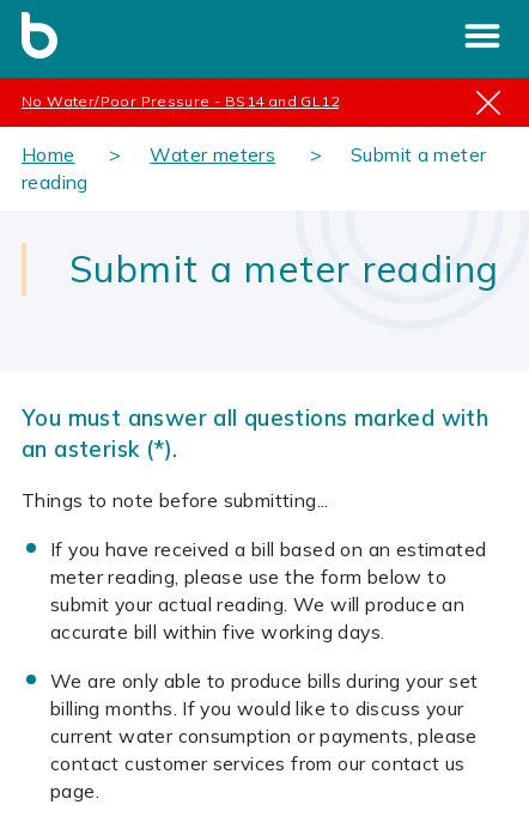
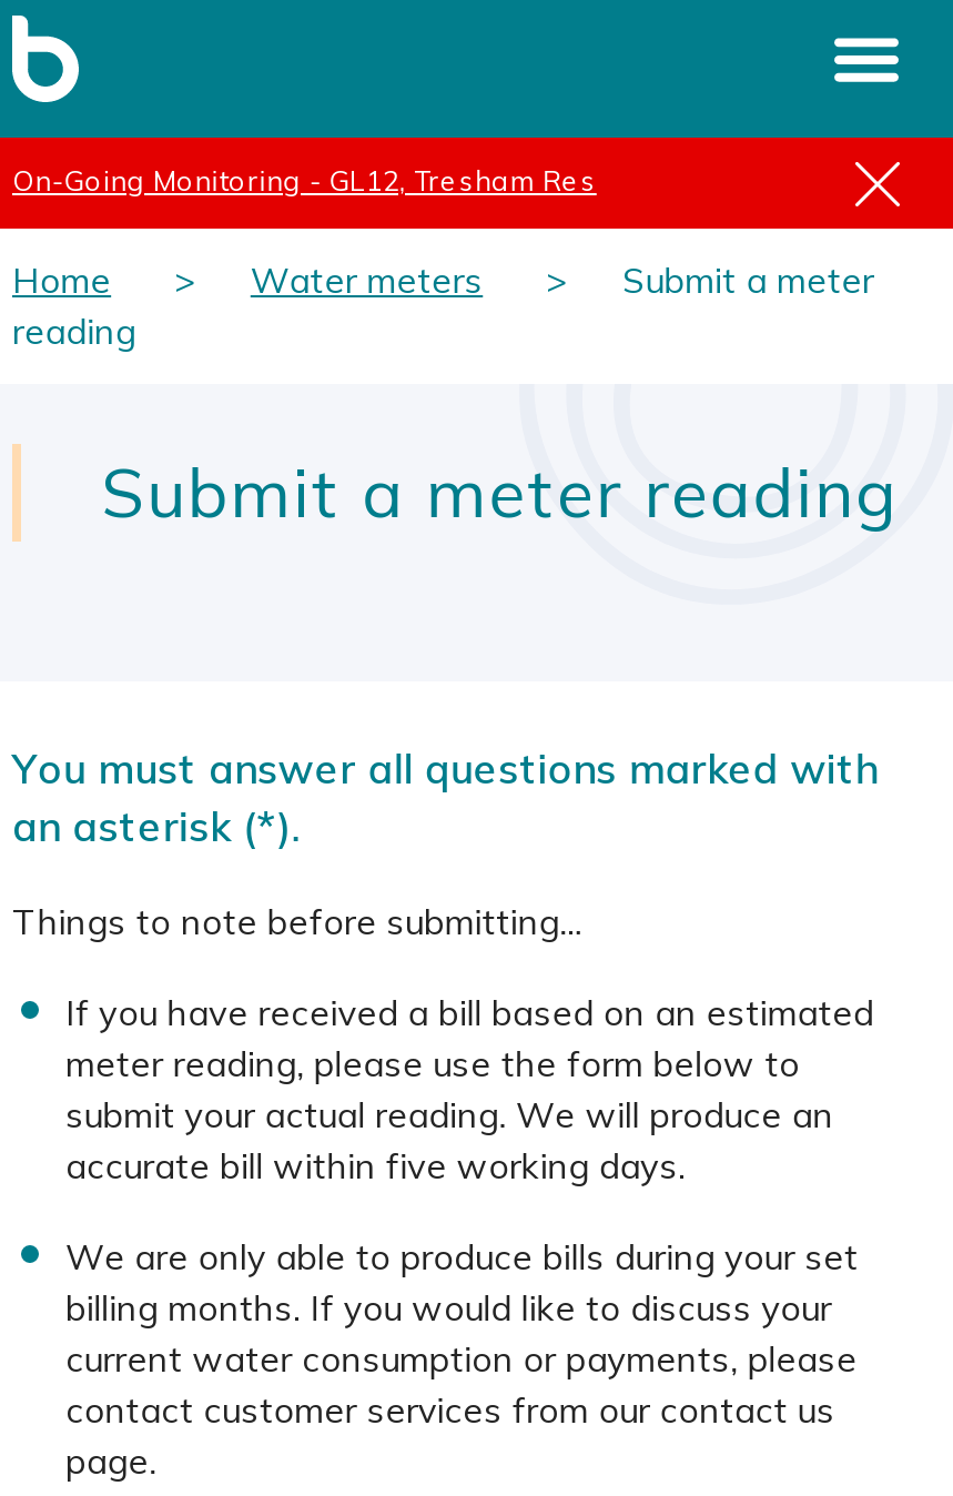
[22,92,339,110] No Water/Poor Pressure - BS14 and GL12 -> [12,164,597,198] On-Going Monitoring - GL12, Tresham Res

